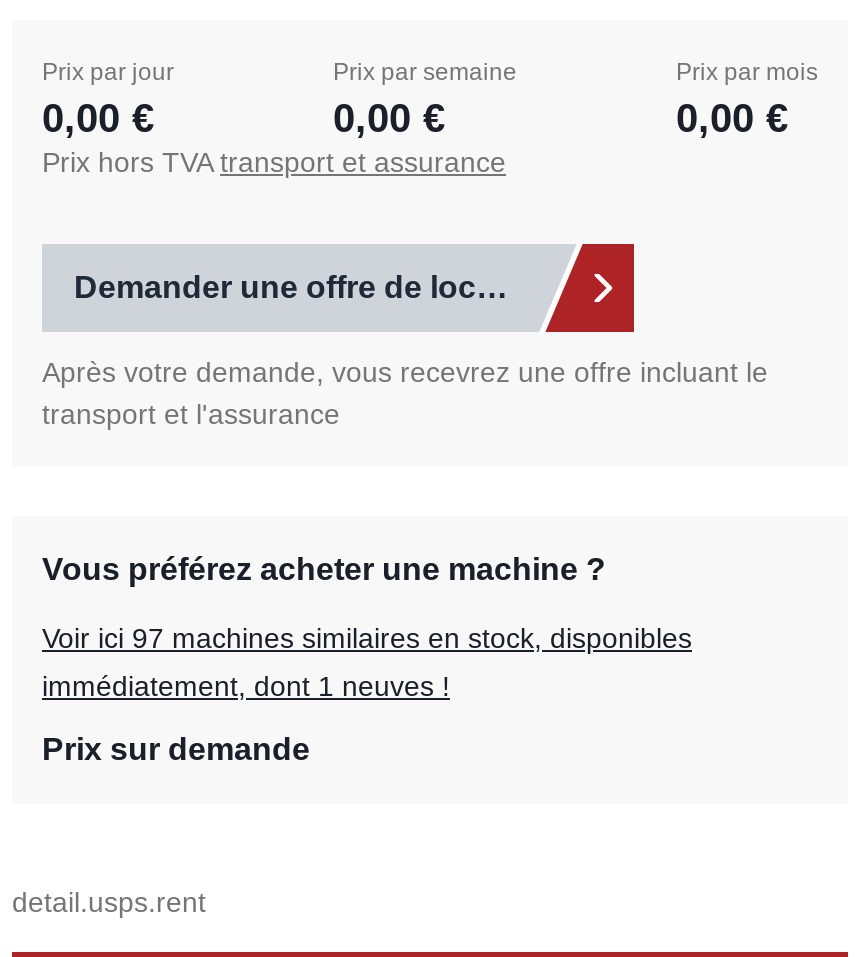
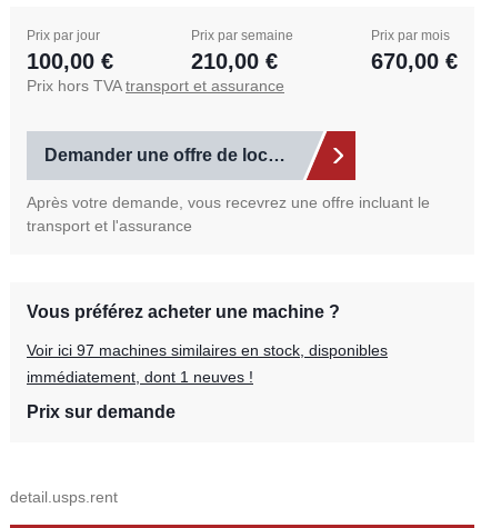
[42,96,154,140] 0,00 € -> [27,49,113,73] 100,00 €
[333,96,445,140] 0,00 € -> [191,49,278,73] 210,00 €
[676,96,788,140] 0,00 € -> [371,49,458,73] 670,00 €

